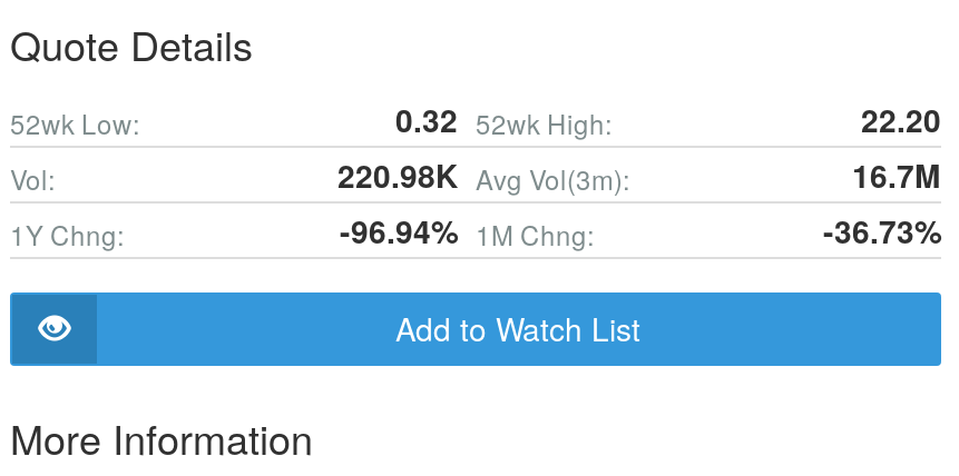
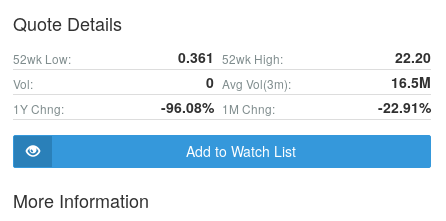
[395,97,611,141] 0.32 52wk High: -> [178,47,283,67] 0.361 52wk High:
[337,152,941,197] 220.98K Avg Vol(3m): | 16.7M -> [206,72,431,92] 0 Avg Vol(3m): | 16.5M
[340,208,594,252] -96.94% 1M Chng: -> [161,97,275,117] -96.08% 1M Chng:
[823,208,941,252] -36.73% -> [378,97,431,117] -22.91%

